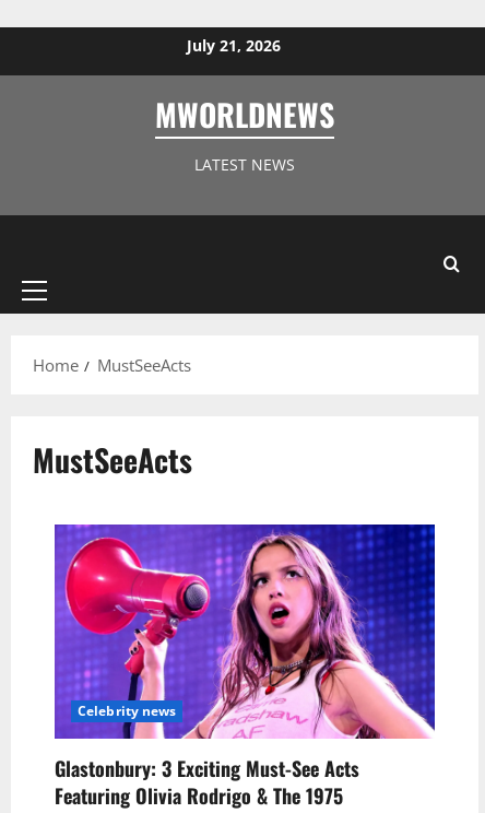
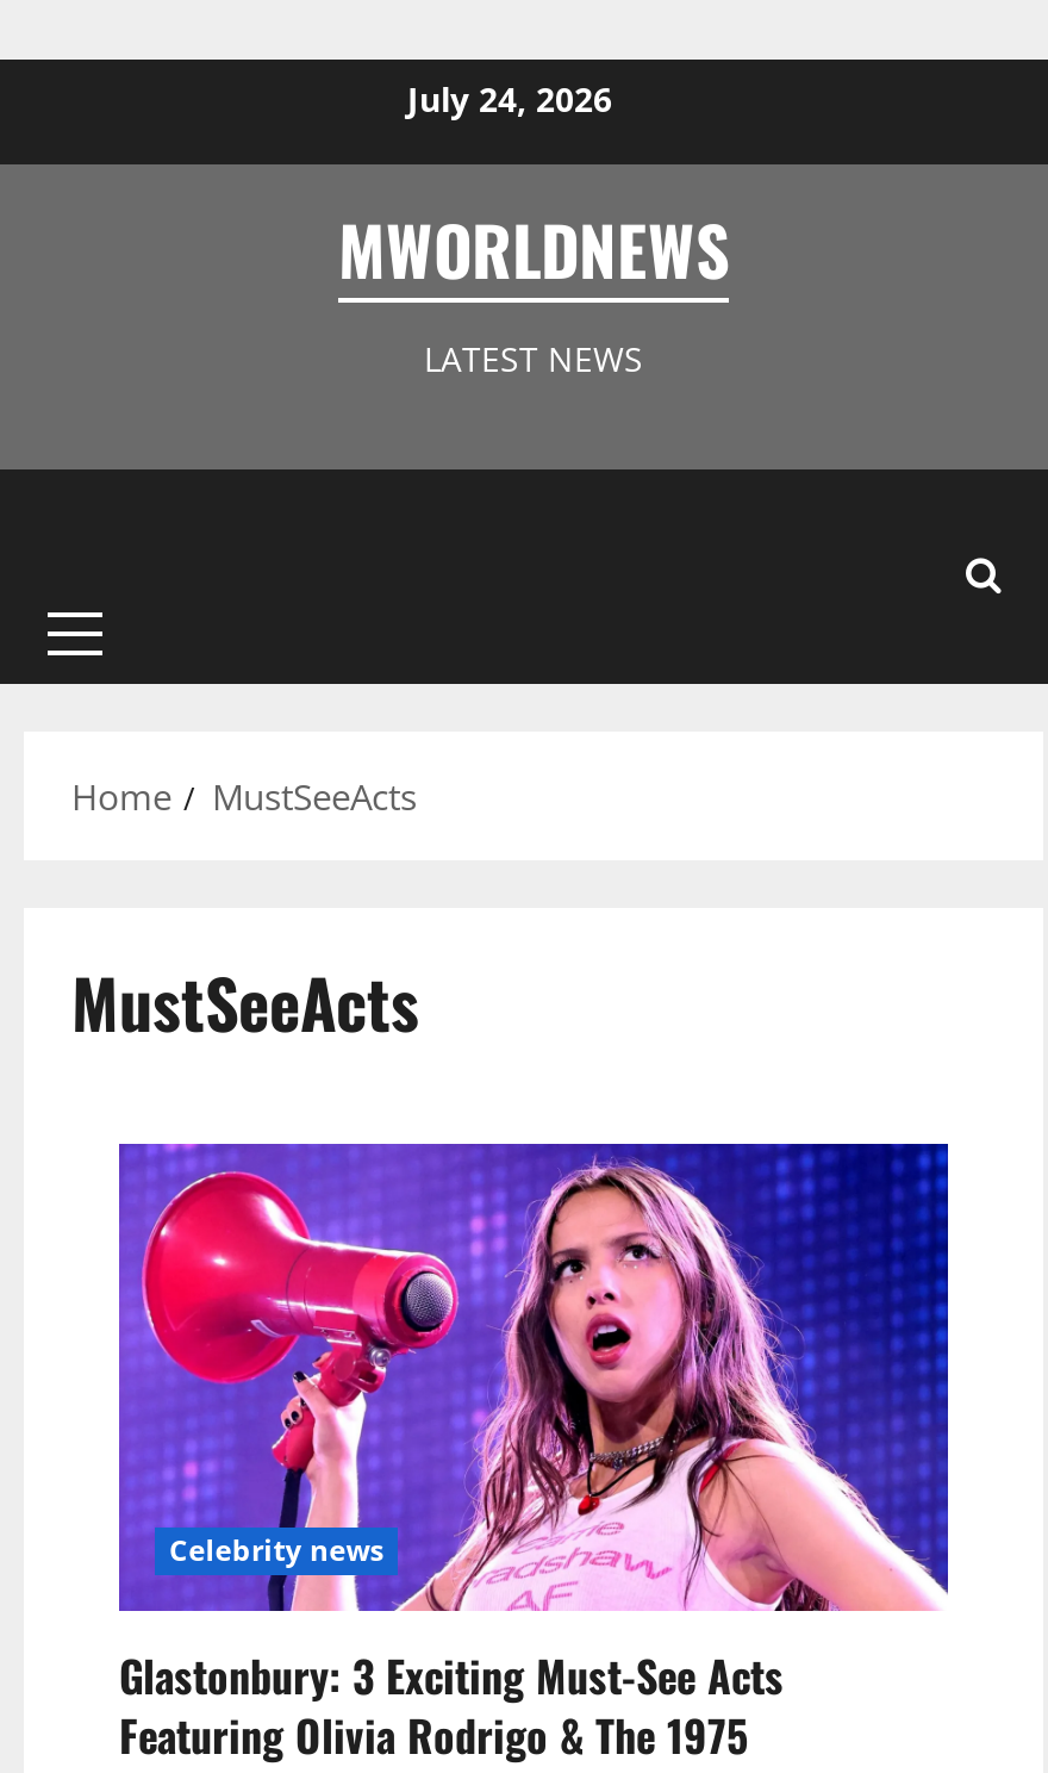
[187,35,281,56] July 21, 2026 -> [407,76,612,122] July 24, 2026

